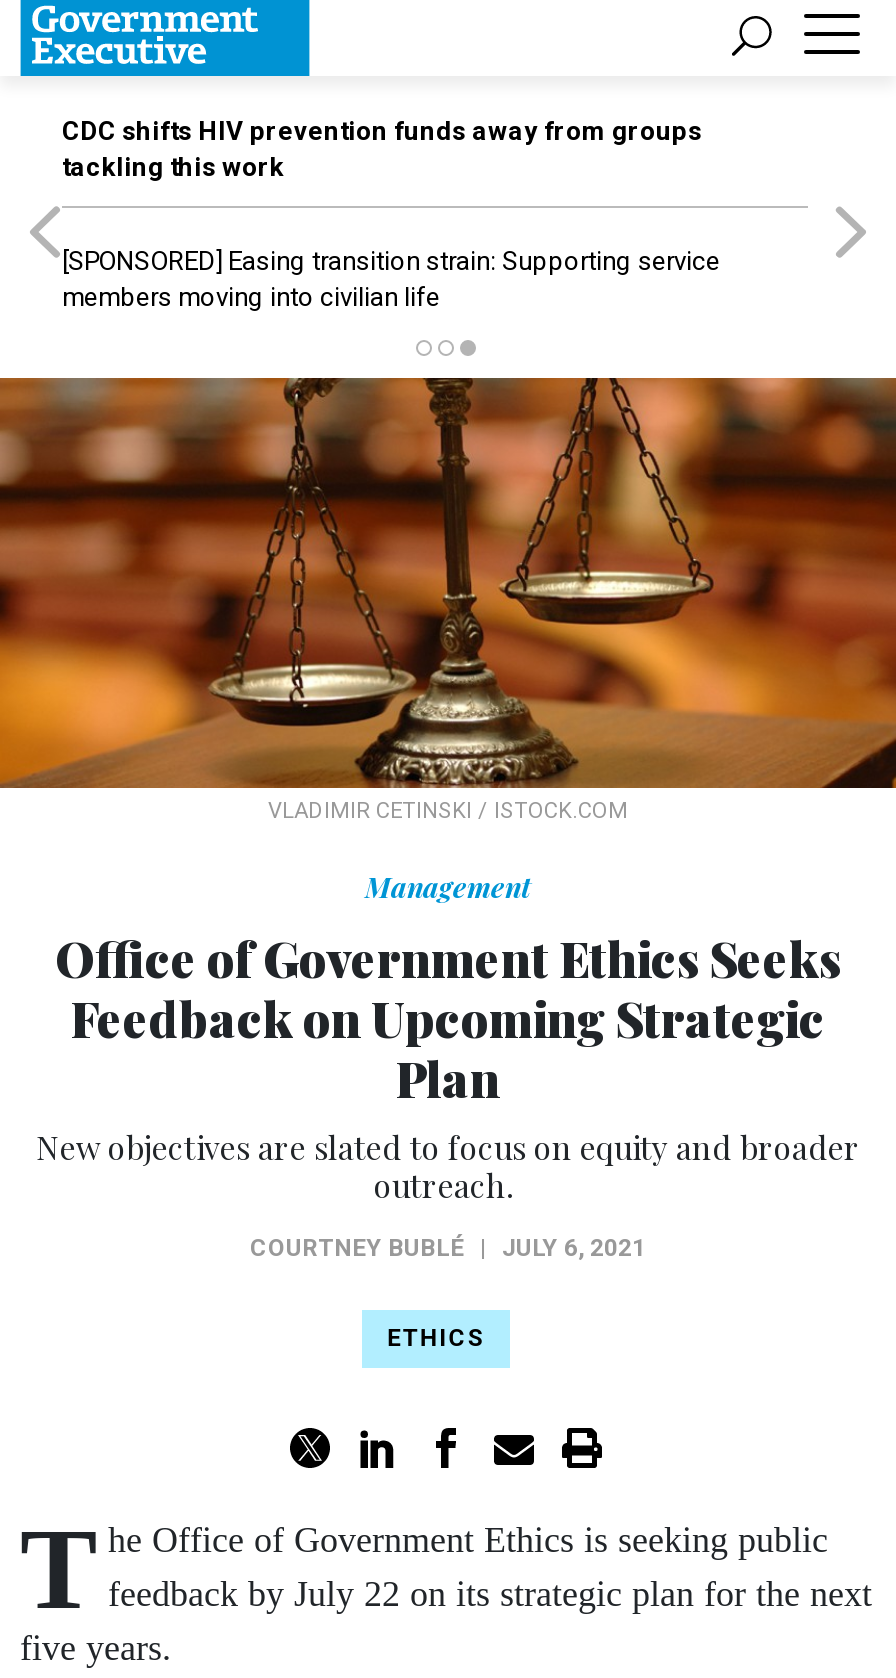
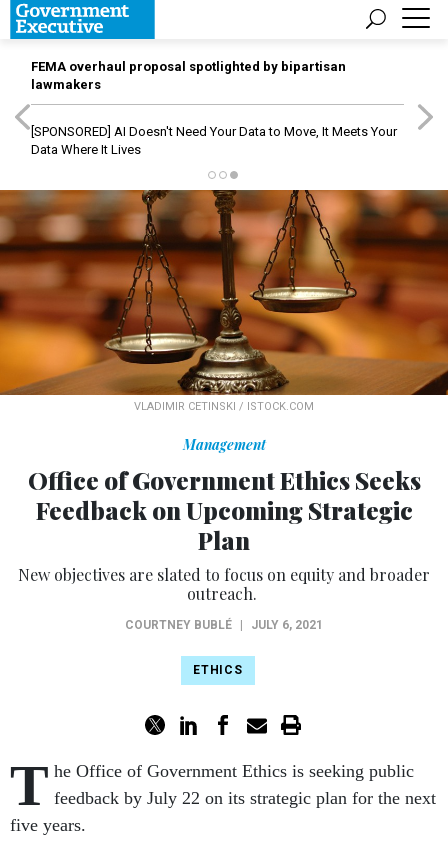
[62,116,702,182] CDC shifts HIV prevention funds away from groups | tackling this work -> [31,59,346,92] FEMA overhaul proposal spotlighted by bipartisan | lawmakers
[62,246,720,312] [SPONSORED] Easing transition strain: Supporting service | members moving into civilian life -> [31,124,397,157] [SPONSORED] AI Doesn't Need Your Data to Move, It Meets Your | Data Where It Lives

